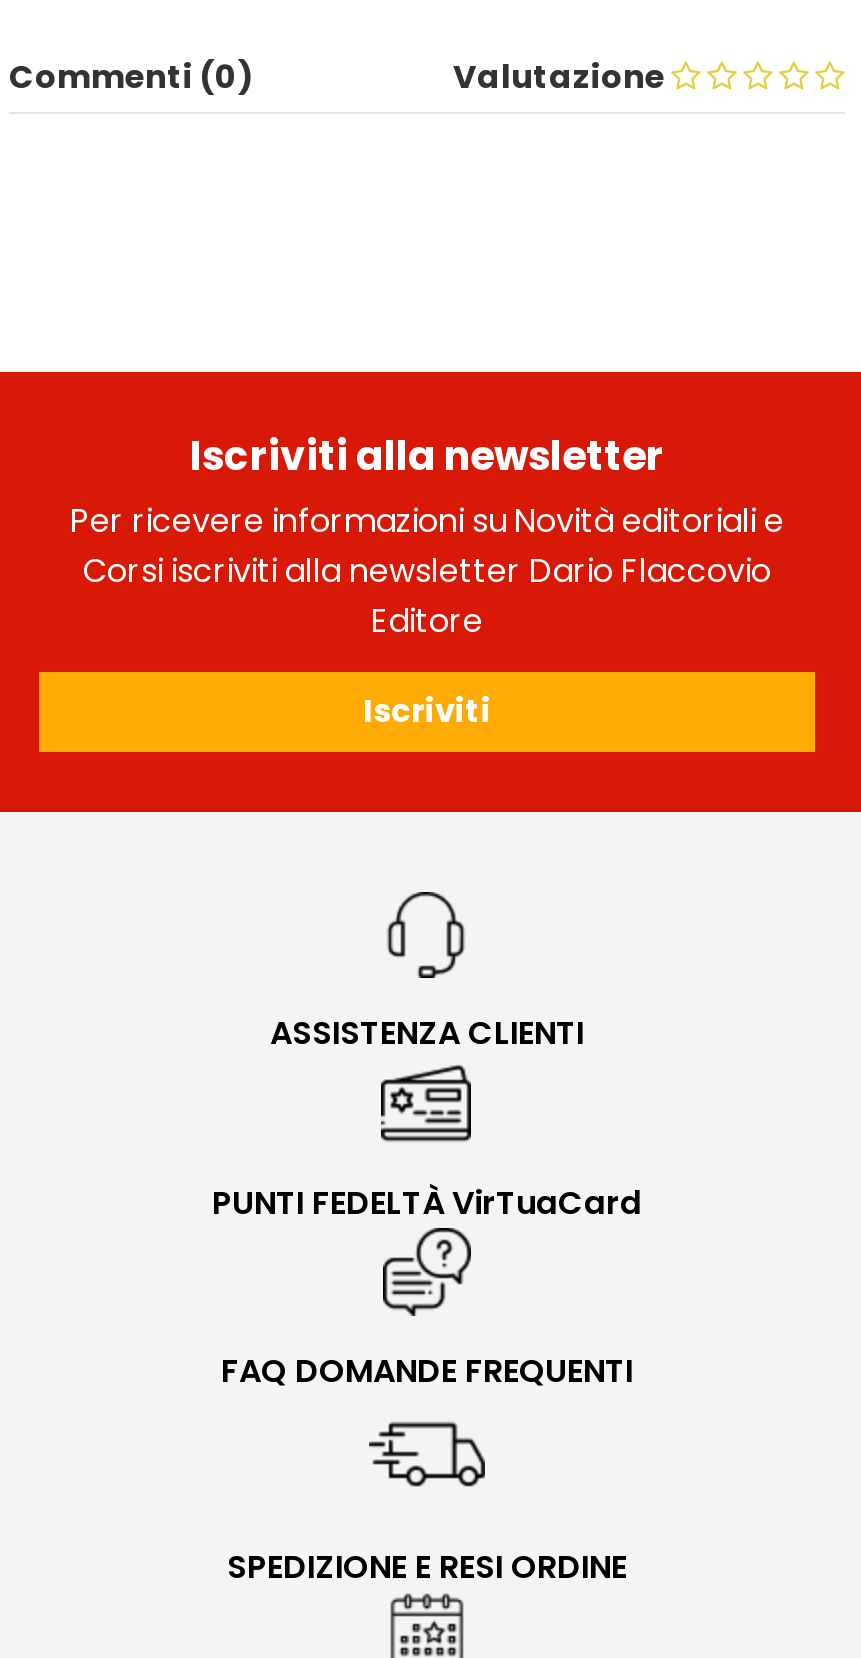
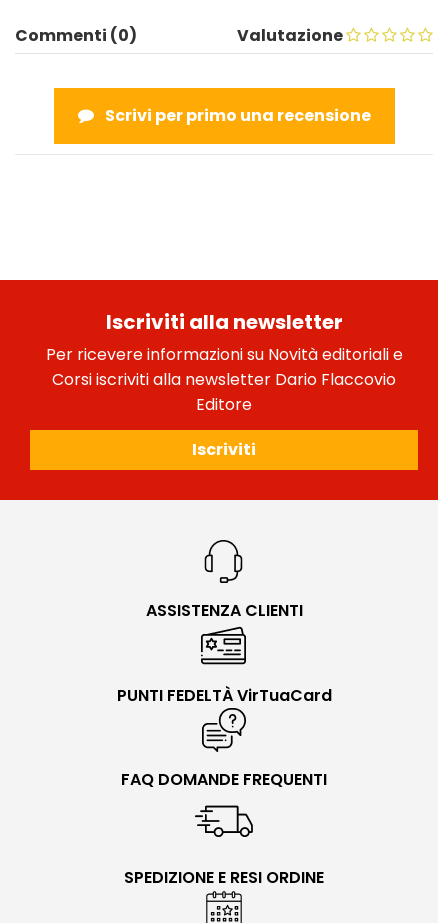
none -> [104,104,370,127] Scrivi per primo una recensione

